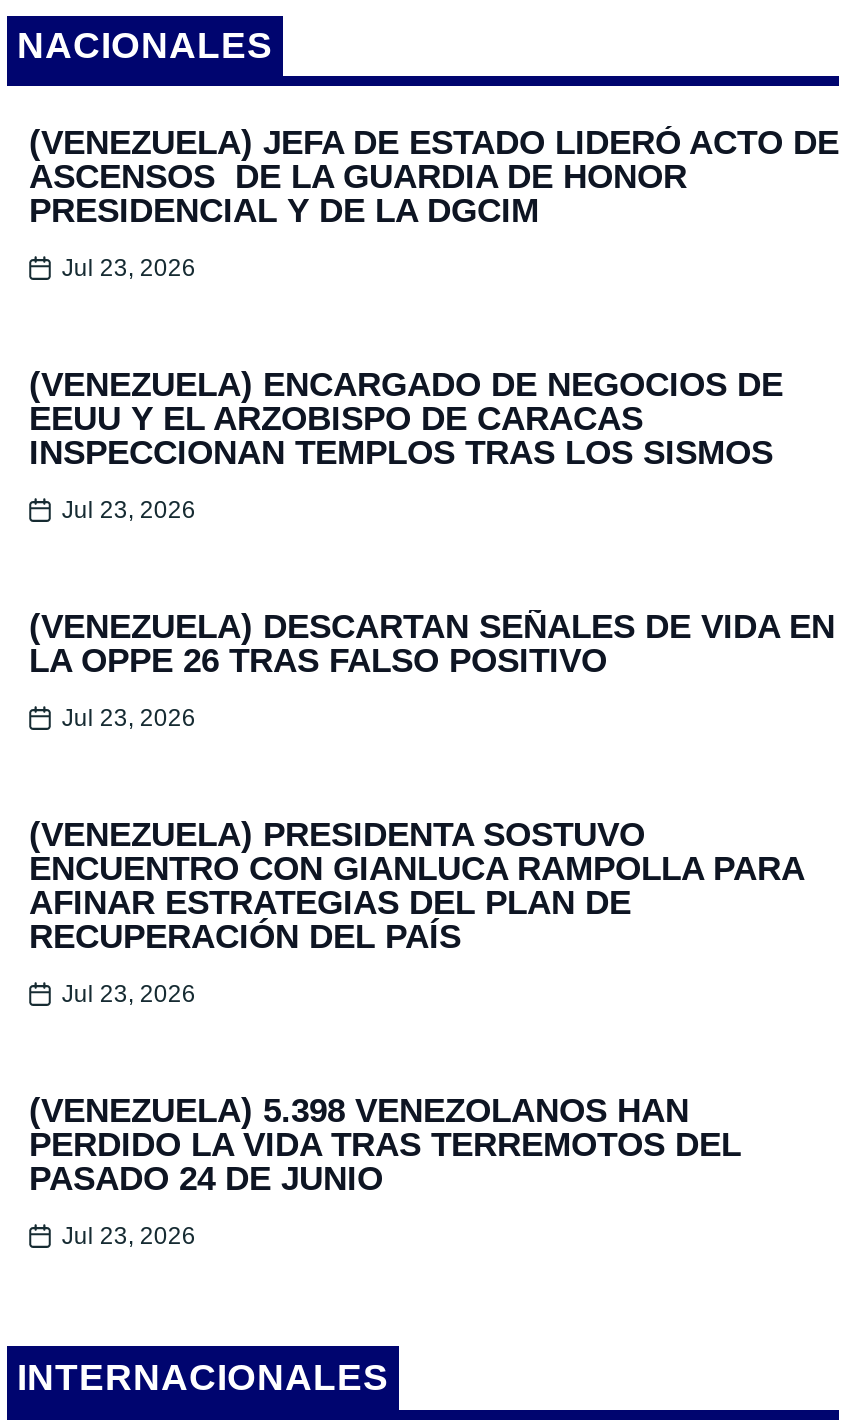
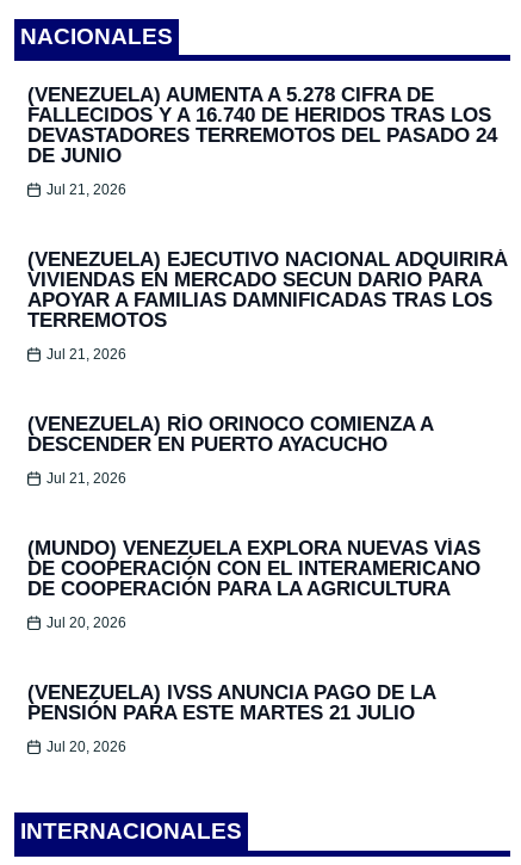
[29,124,839,230] (VENEZUELA) JEFA DE ESTADO LIDERÓ ACTO DE | ASCENSOS DE LA GUARDIA DE HONOR | PRESIDENCIAL Y DE LA DGCIM -> [27,84,497,167] (VENEZUELA) AUMENTA A 5.278 CIFRA DE | FALLECIDOS Y A 16.740 DE HERIDOS TRAS LOS | DEVASTADORES TERREMOTOS DEL PASADO 24 | DE JUNIO
[62,254,196,282] Jul 23, 2026 -> [47,181,127,198] Jul 21, 2026
[29,366,783,472] (VENEZUELA) ENCARGADO DE NEGOCIOS DE | EEUU Y EL ARZOBISPO DE CARACAS | INSPECCIONAN TEMPLOS TRAS LOS SISMOS -> [27,248,508,332] (VENEZUELA) EJECUTIVO NACIONAL ADQUIRIRÁ | VIVIENDAS EN MERCADO SECUN DARIO PARA | APOYAR A FAMILIAS DAMNIFICADAS TRAS LOS | TERREMOTOS
[62,496,196,524] Jul 23, 2026 -> [47,346,127,363] Jul 21, 2026
[29,608,835,680] (VENEZUELA) DESCARTAN SEÑALES DE VIDA EN | LA OPPE 26 TRAS FALSO POSITIVO -> [27,413,433,456] (VENEZUELA) RÍO ORINOCO COMIENZA A | DESCENDER EN PUERTO AYACUCHO
[62,704,196,732] Jul 23, 2026 -> [47,470,127,487] Jul 21, 2026
[29,816,803,956] (VENEZUELA) PRESIDENTA SOSTUVO | ENCUENTRO CON GIANLUCA RAMPOLLA PARA | AFINAR ESTRATEGIAS DEL PLAN DE | RECUPERACIÓN DEL PAÍS -> [27,537,480,600] (MUNDO) VENEZUELA EXPLORA NUEVAS VÍAS | DE COOPERACIÓN CON EL INTERAMERICANO | DE COOPERACIÓN PARA LA AGRICULTURA
[62,980,196,1008] Jul 23, 2026 -> [47,614,127,631] Jul 20, 2026
[29,1092,741,1198] (VENEZUELA) 5.398 VENEZOLANOS HAN | PERDIDO LA VIDA TRAS TERREMOTOS DEL | PASADO 24 DE JUNIO -> [27,681,435,724] (VENEZUELA) IVSS ANUNCIA PAGO DE LA | PENSIÓN PARA ESTE MARTES 21 JULIO
[62,1222,196,1250] Jul 23, 2026 -> [47,739,127,755] Jul 20, 2026

